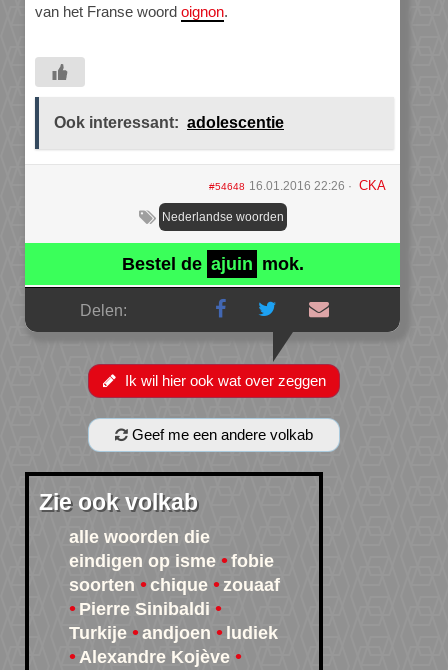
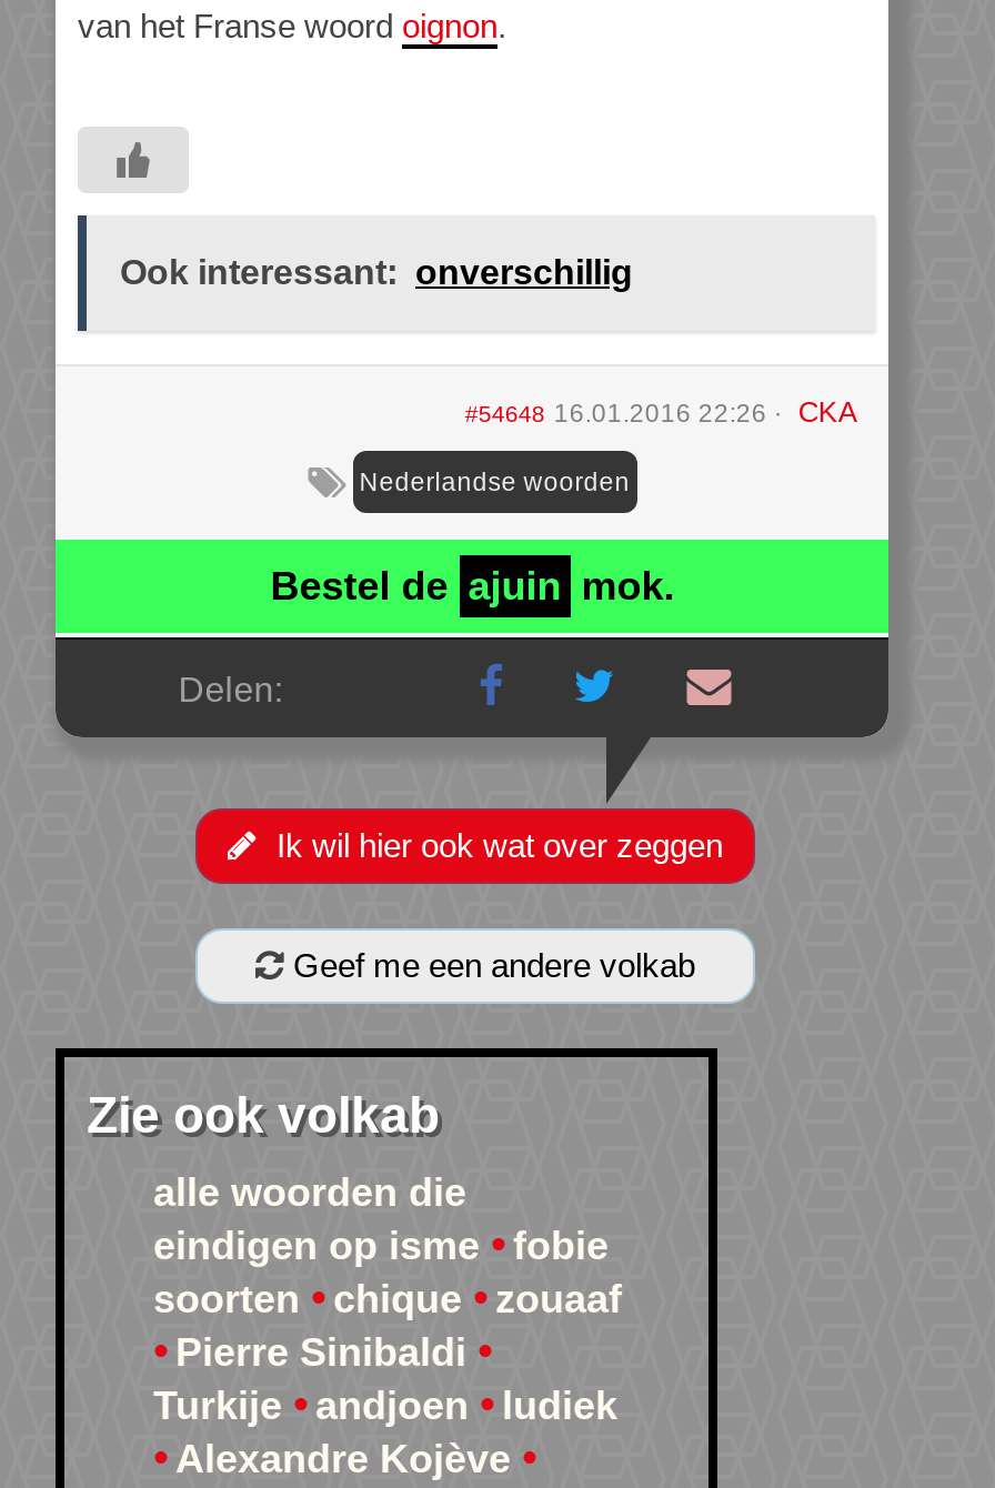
[54,114,284,131] Ook interessant: adolescentie -> [120,254,633,291] Ook interessant: onverschillig

